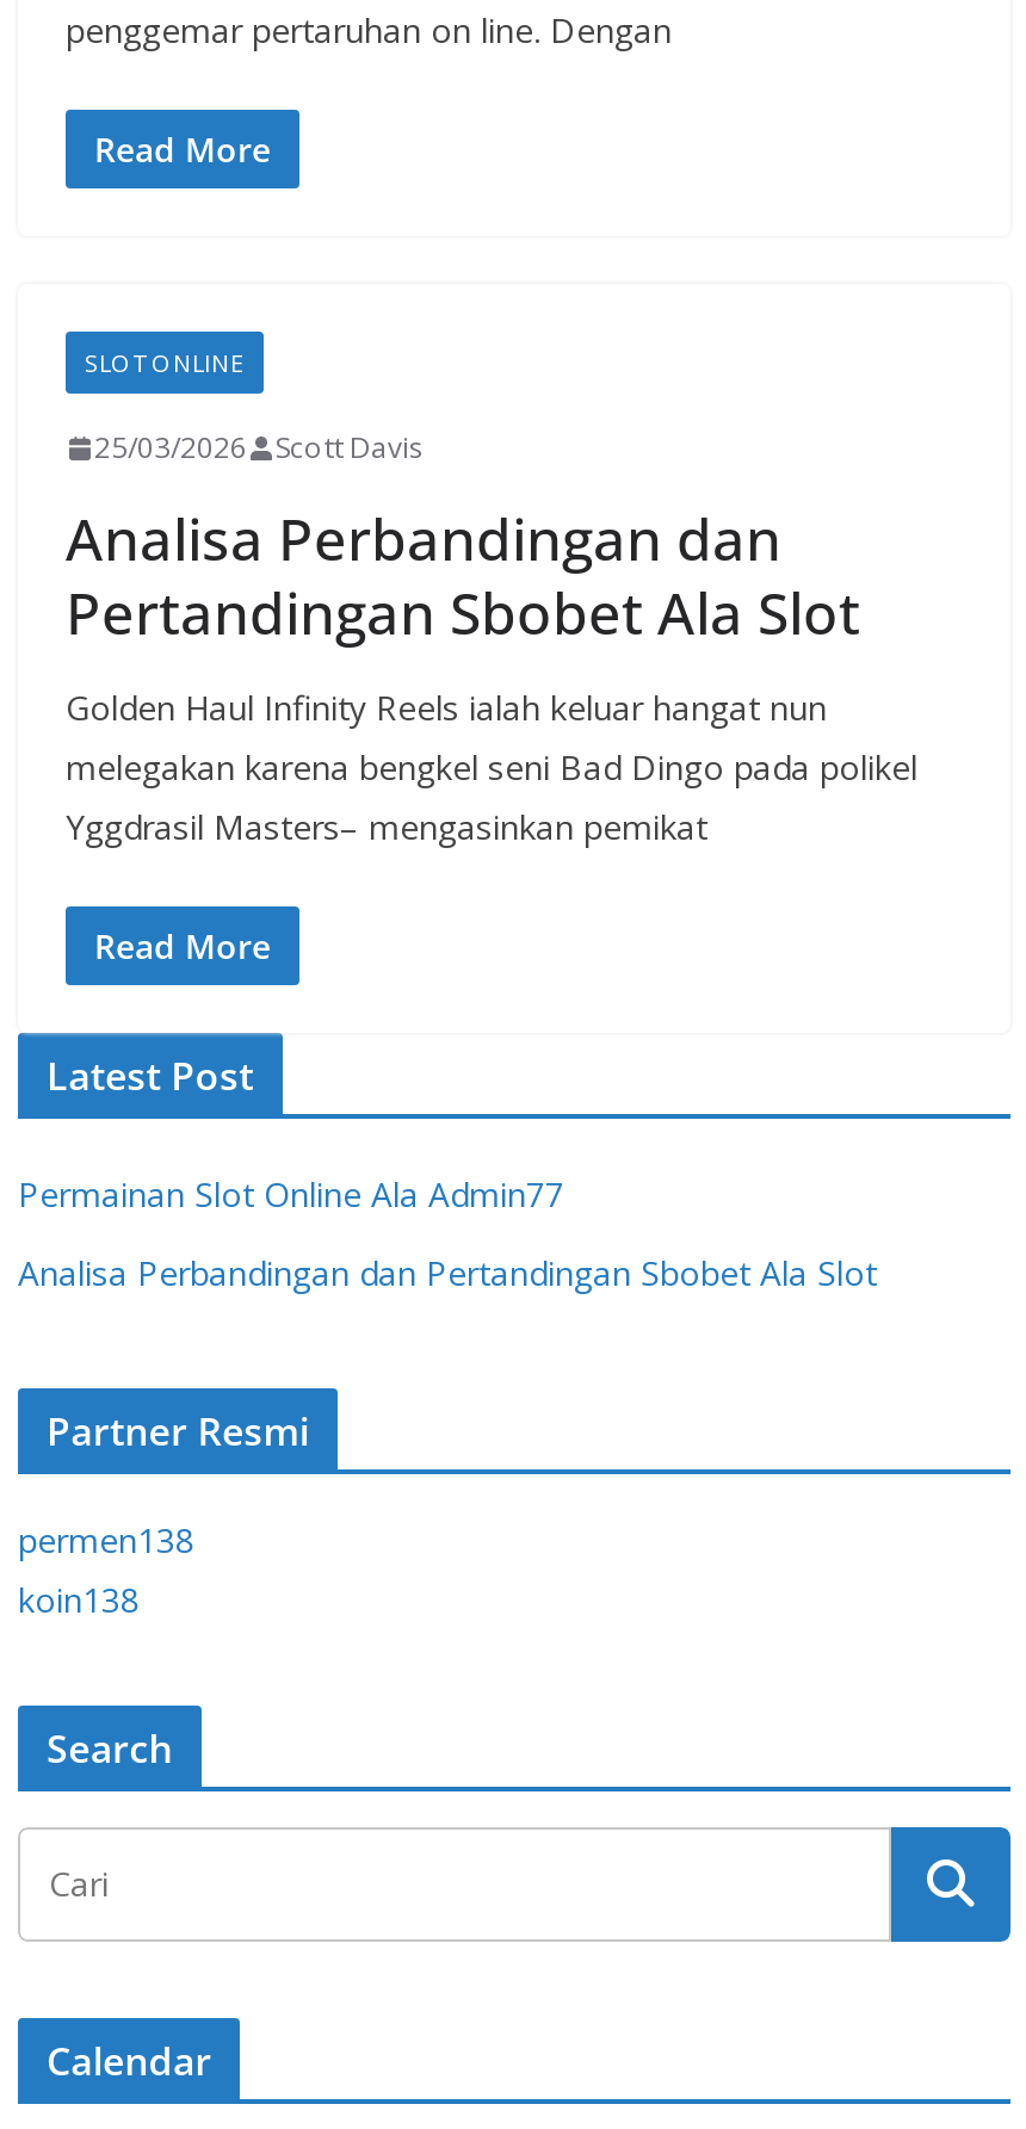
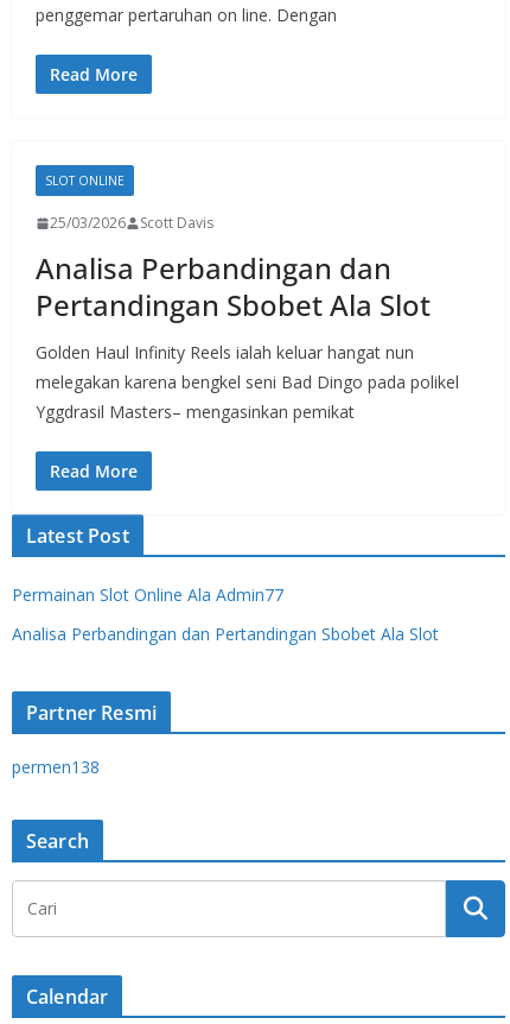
[18,1577,140,1622] koin138 -> none

